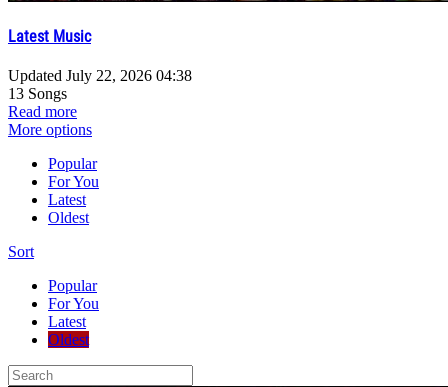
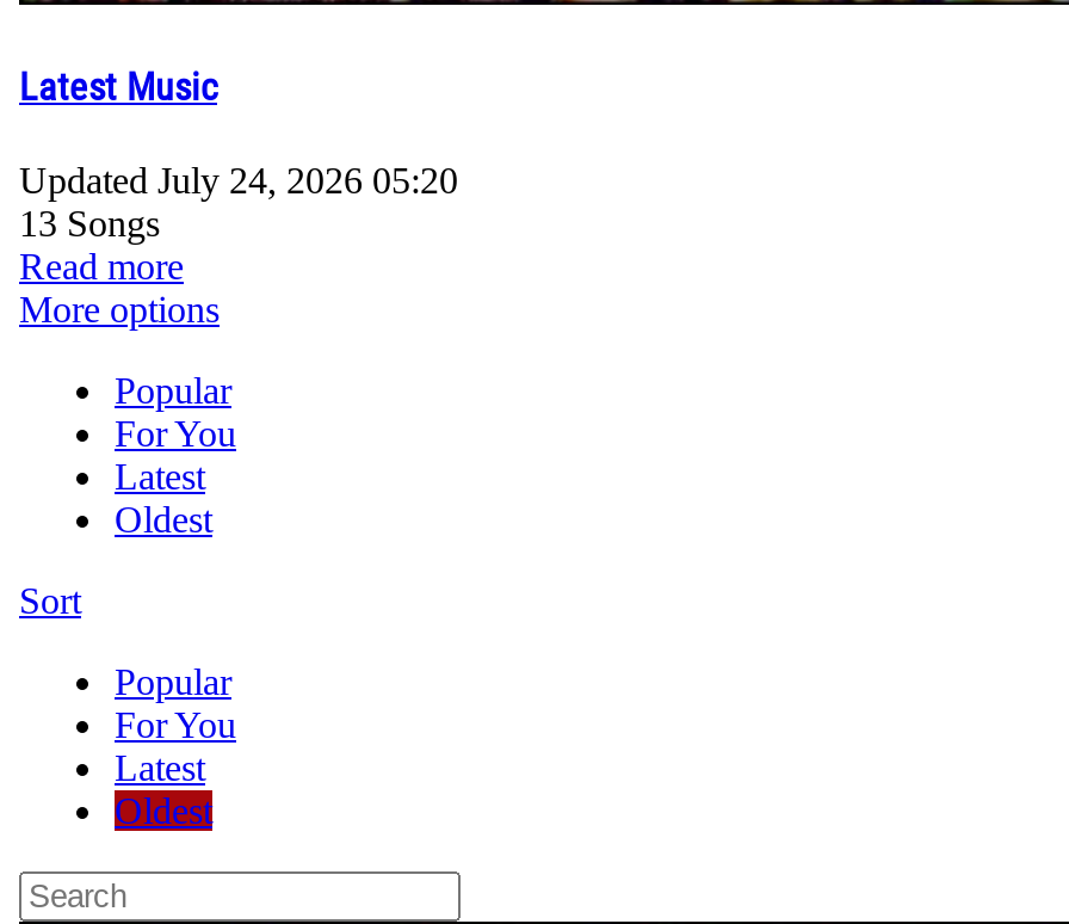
[8,67,192,84] Updated July 22, 2026 04:38 -> [19,161,458,202] Updated July 24, 2026 05:20

